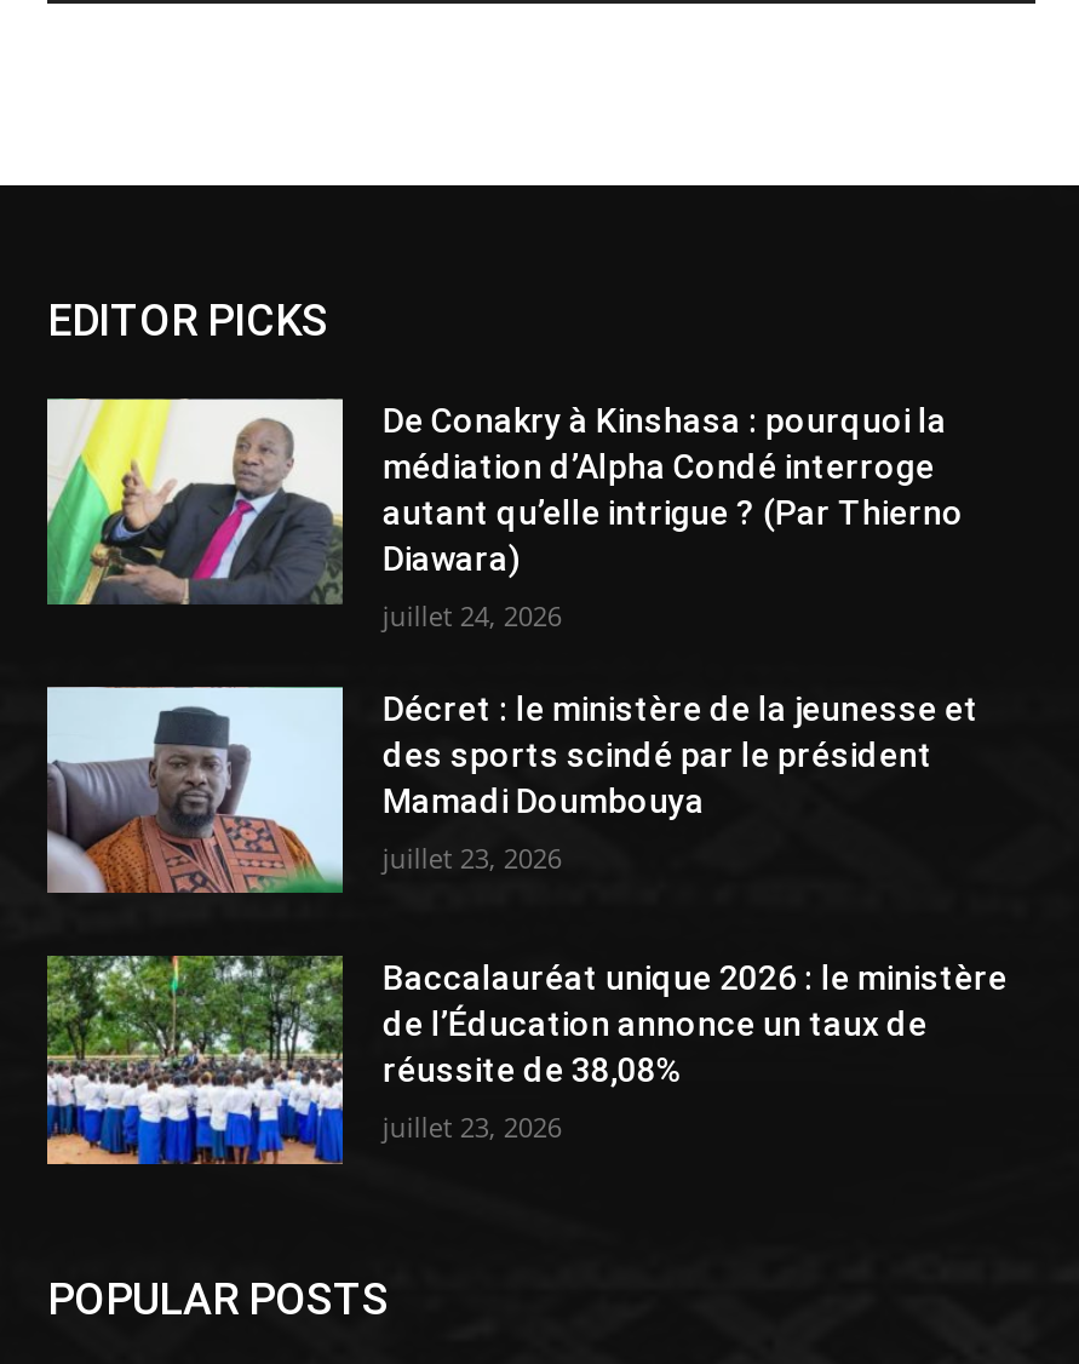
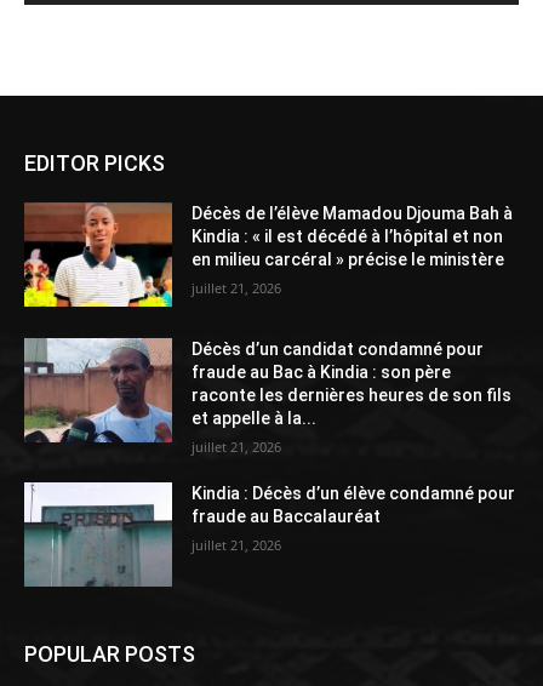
[45,397,964,606] [image] | De Conakry à Kinshasa : pourquoi la | médiation d’Alpha Condé interroge | autant qu’elle intrigue ? (Par Thierno | Diawara) -> [23,202,513,308] [image] | Décès de l’élève Mamadou Djouma Bah à | Kindia : « il est décédé à l’hôpital et non | en milieu carcéral » précise le ministère
[382,597,562,633] juillet 24, 2026 -> [192,279,282,297] juillet 21, 2026
[45,669,978,896] [image] | Décret : le ministère de la jeunesse et | des sports scindé par le président | Mamadi Doumbouya -> [23,337,512,451] [image] | Décès d’un candidat condamné pour | fraude au Bac à Kindia : son père | raconte les dernières heures de son fils | et appelle à la...
[382,839,562,875] juillet 23, 2026 -> [192,438,282,456] juillet 21, 2026
[45,955,1007,1165] [image] | Baccalauréat unique 2026 : le ministère | de l’Éducation annonce un taux de | réussite de 38,08% -> [23,481,516,587] [image] | Kindia : Décès d’un élève condamné pour | fraude au Baccalauréat
[382,1110,562,1146] juillet 23, 2026 -> [192,536,282,554] juillet 21, 2026

